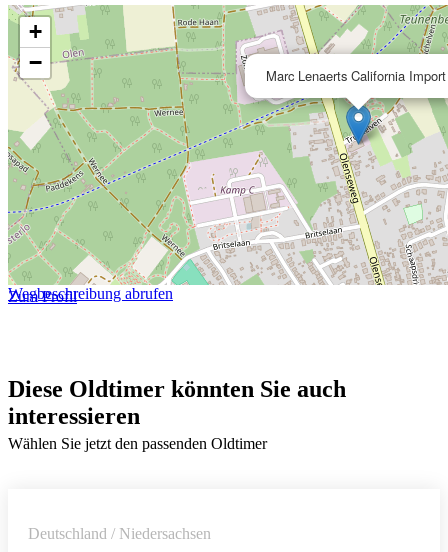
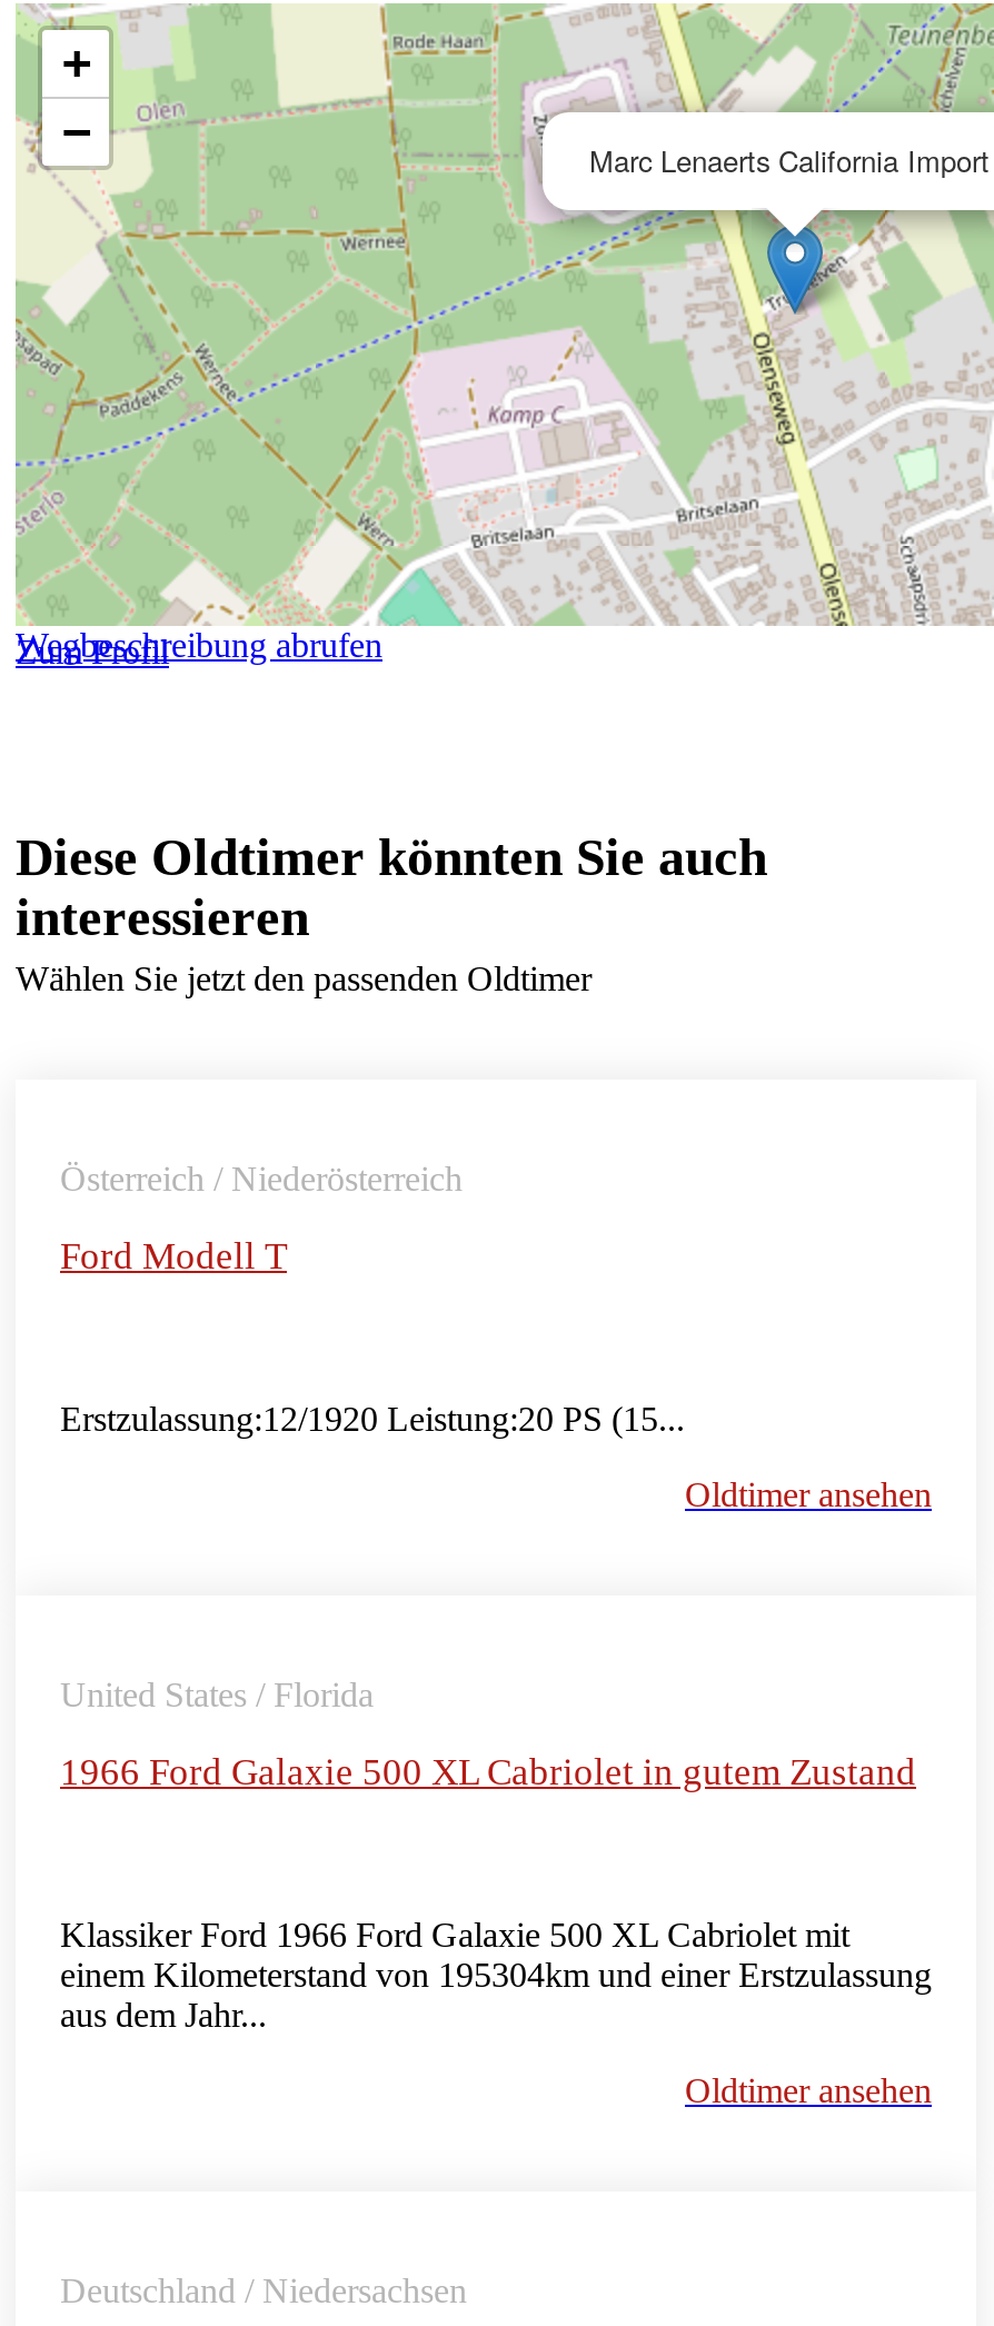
none -> [60,1159,463,1276] Österreich / Niederösterreich | Ford Modell T
none -> [60,1399,932,1512] Erstzulassung:12/1920 Leistung:20 PS (15... | Oldtimer ansehen
none -> [60,1674,916,1792] United States / Florida | 1966 Ford Galaxie 500 XL Cabriolet in gutem Zustand
none -> [60,1915,932,2108] Klassiker Ford 1966 Ford Galaxie 500 XL Cabriolet mit | einem Kilometerstand von 195304km und einer Erstzulassung | aus dem Jahr... | Oldtimer ansehen

